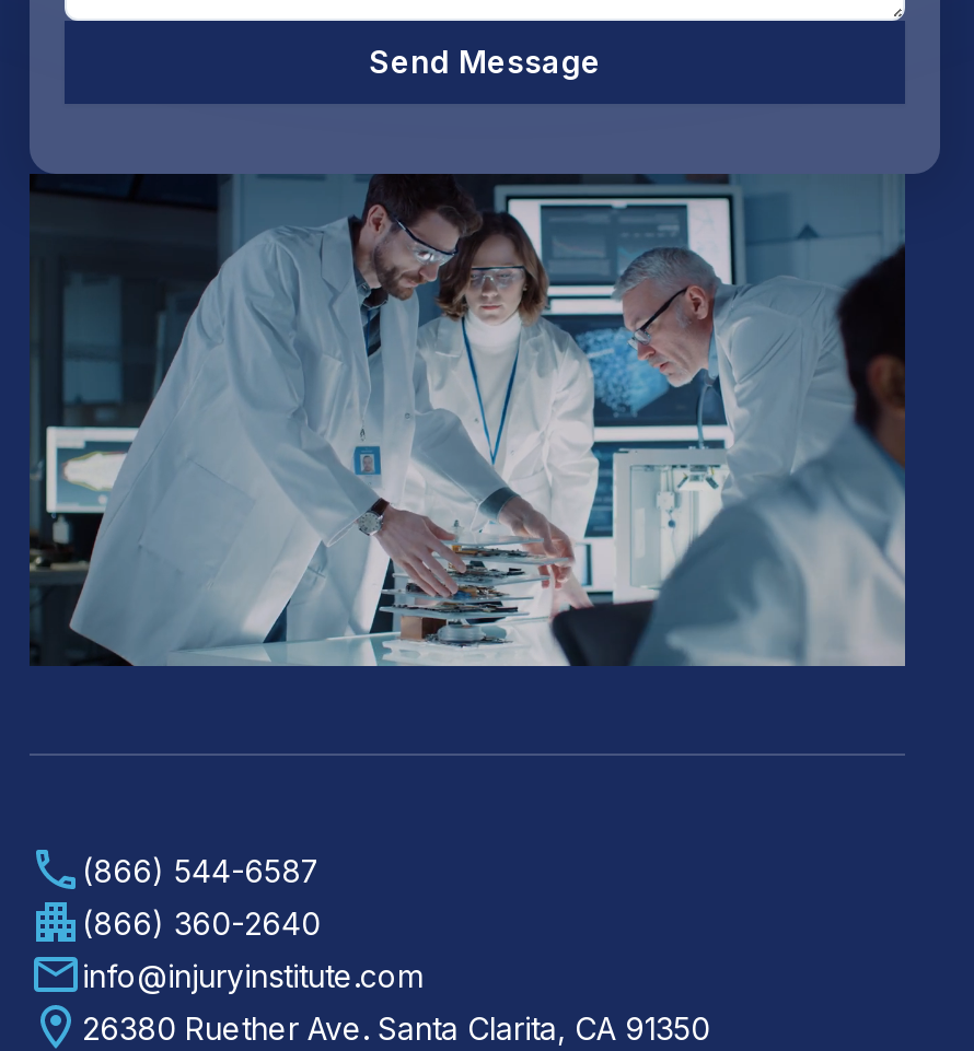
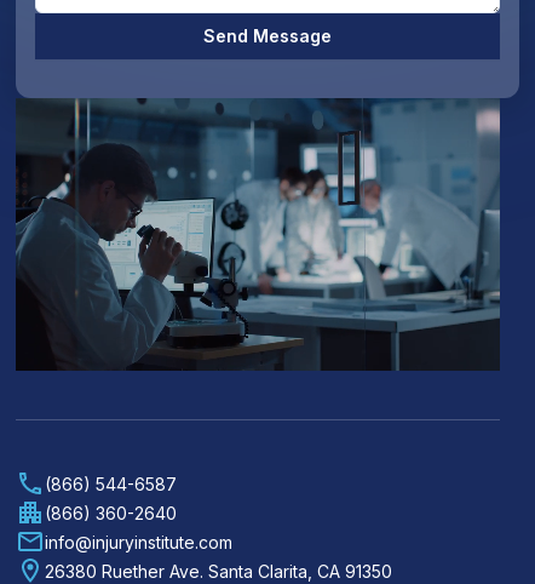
[30,174,907,668] [image] -> [16,98,501,371] [image]

